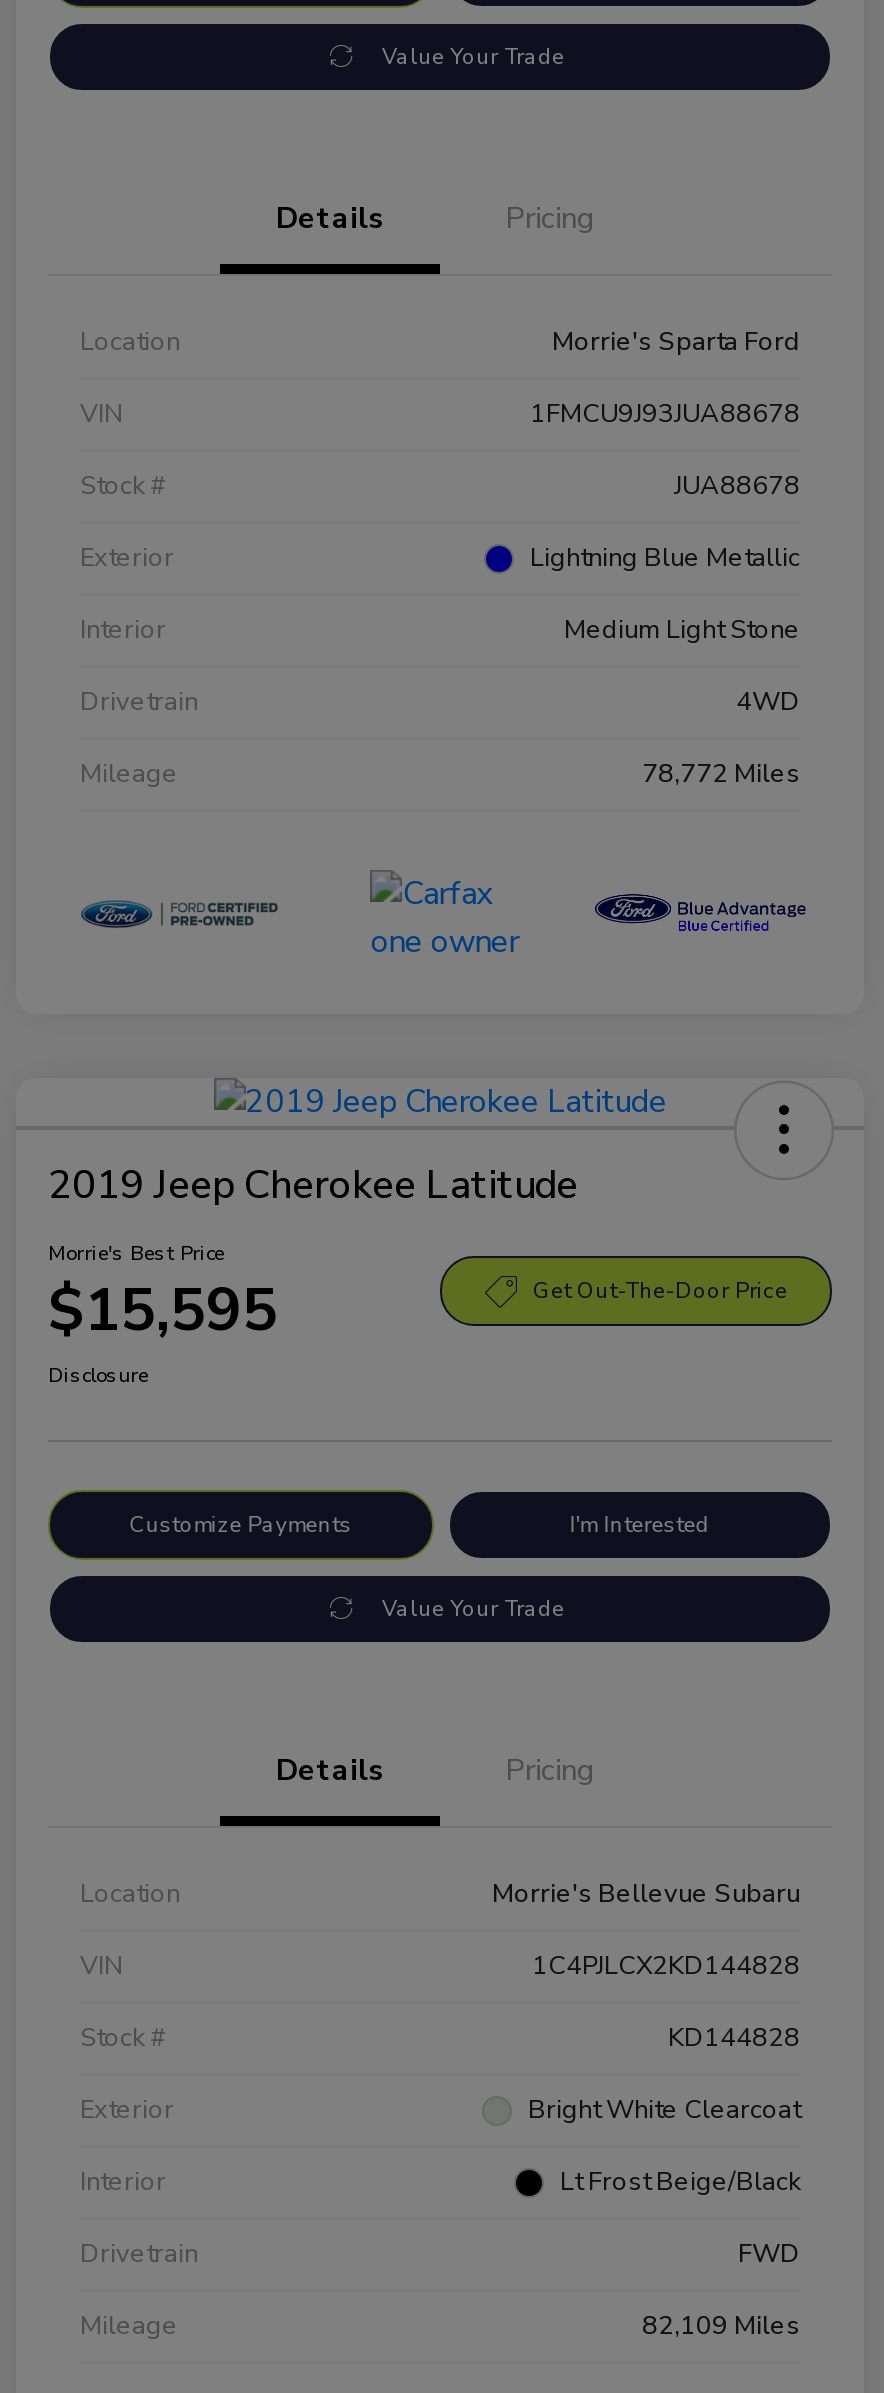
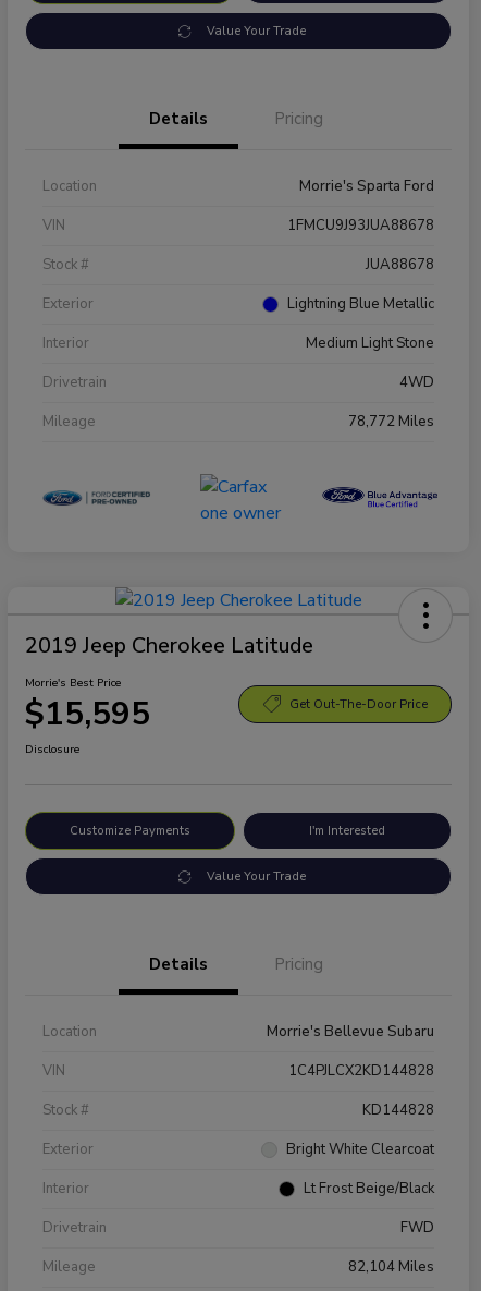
[642,2308,800,2344] 82,109 Miles -> [348,1257,434,1277] 82,104 Miles

